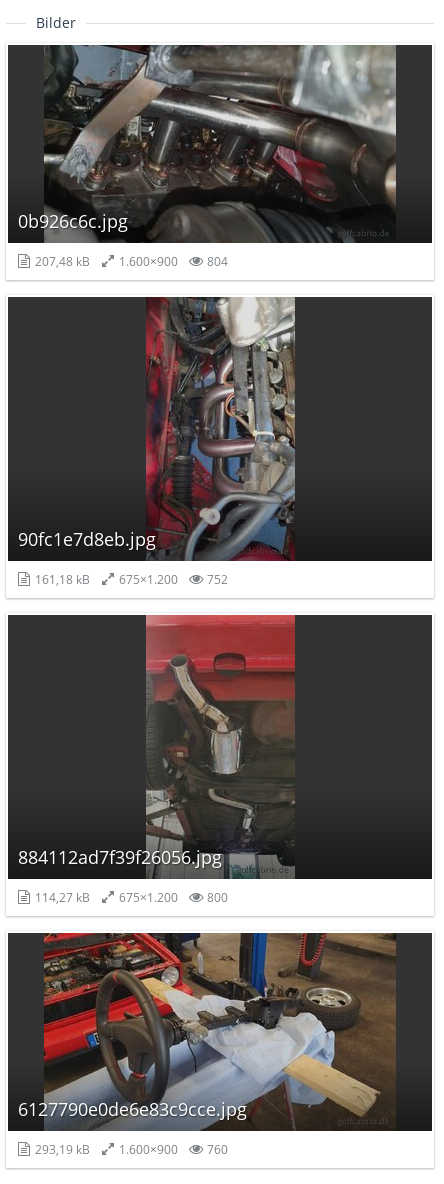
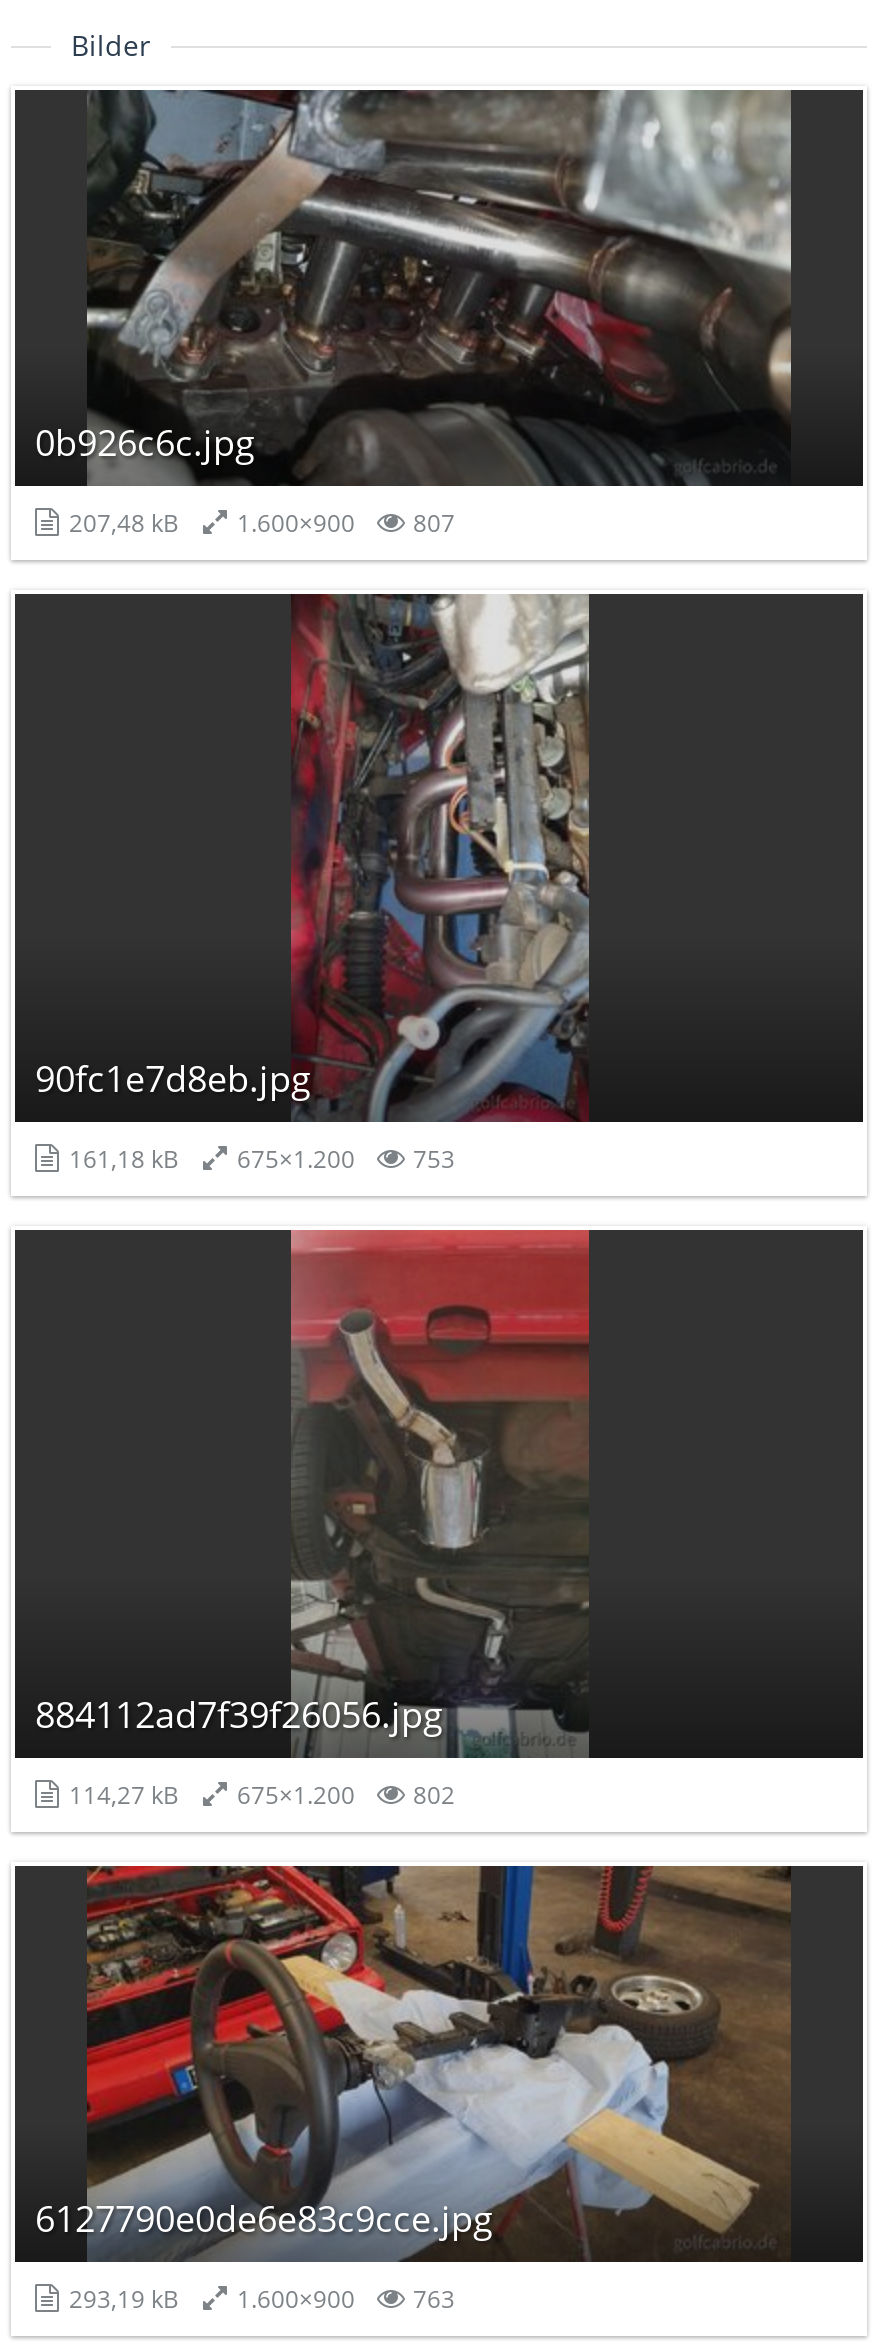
[32,253,228,270] 207,48 kB 1.600×900 804 -> [63,506,455,540] 207,48 kB 1.600×900 807
[32,571,228,588] 161,18 kB 675×1.200 752 -> [63,1142,455,1176] 161,18 kB 675×1.200 753
[32,889,228,906] 114,27 kB 675×1.200 800 -> [63,1778,455,1812] 114,27 kB 675×1.200 802
[32,1141,228,1158] 293,19 kB 1.600×900 760 -> [63,2282,455,2316] 293,19 kB 1.600×900 763

